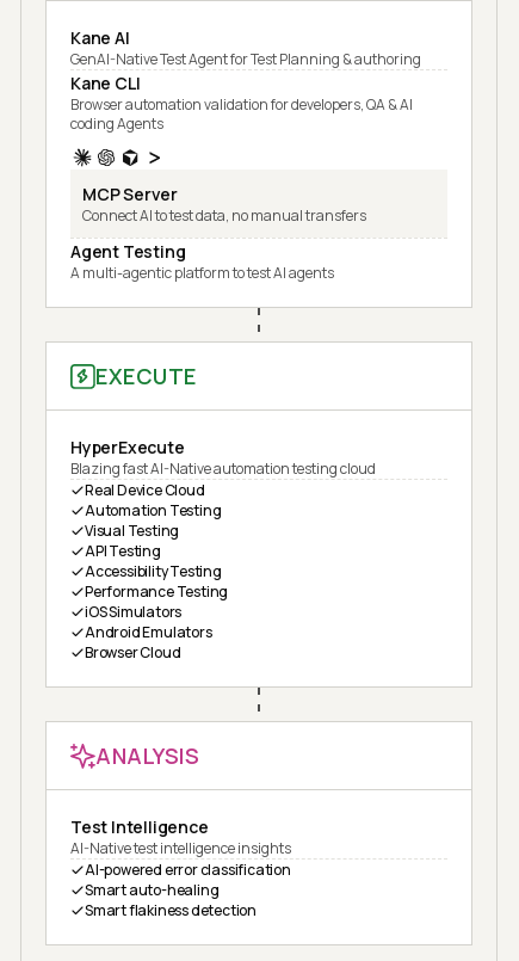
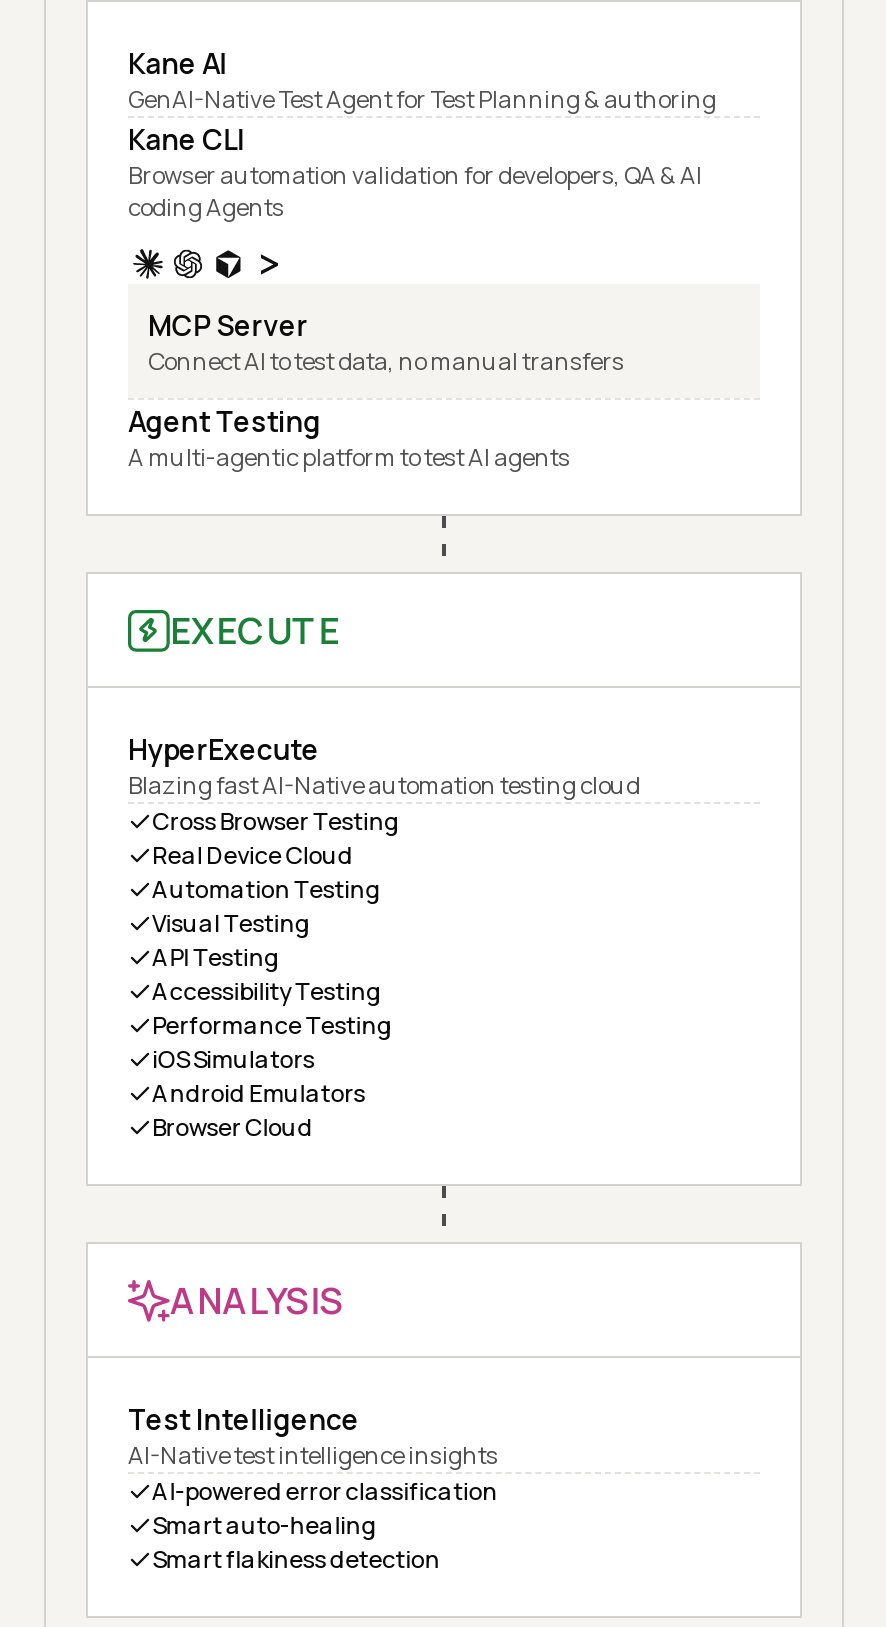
none -> [152,804,400,838] Cross Browser Testing

